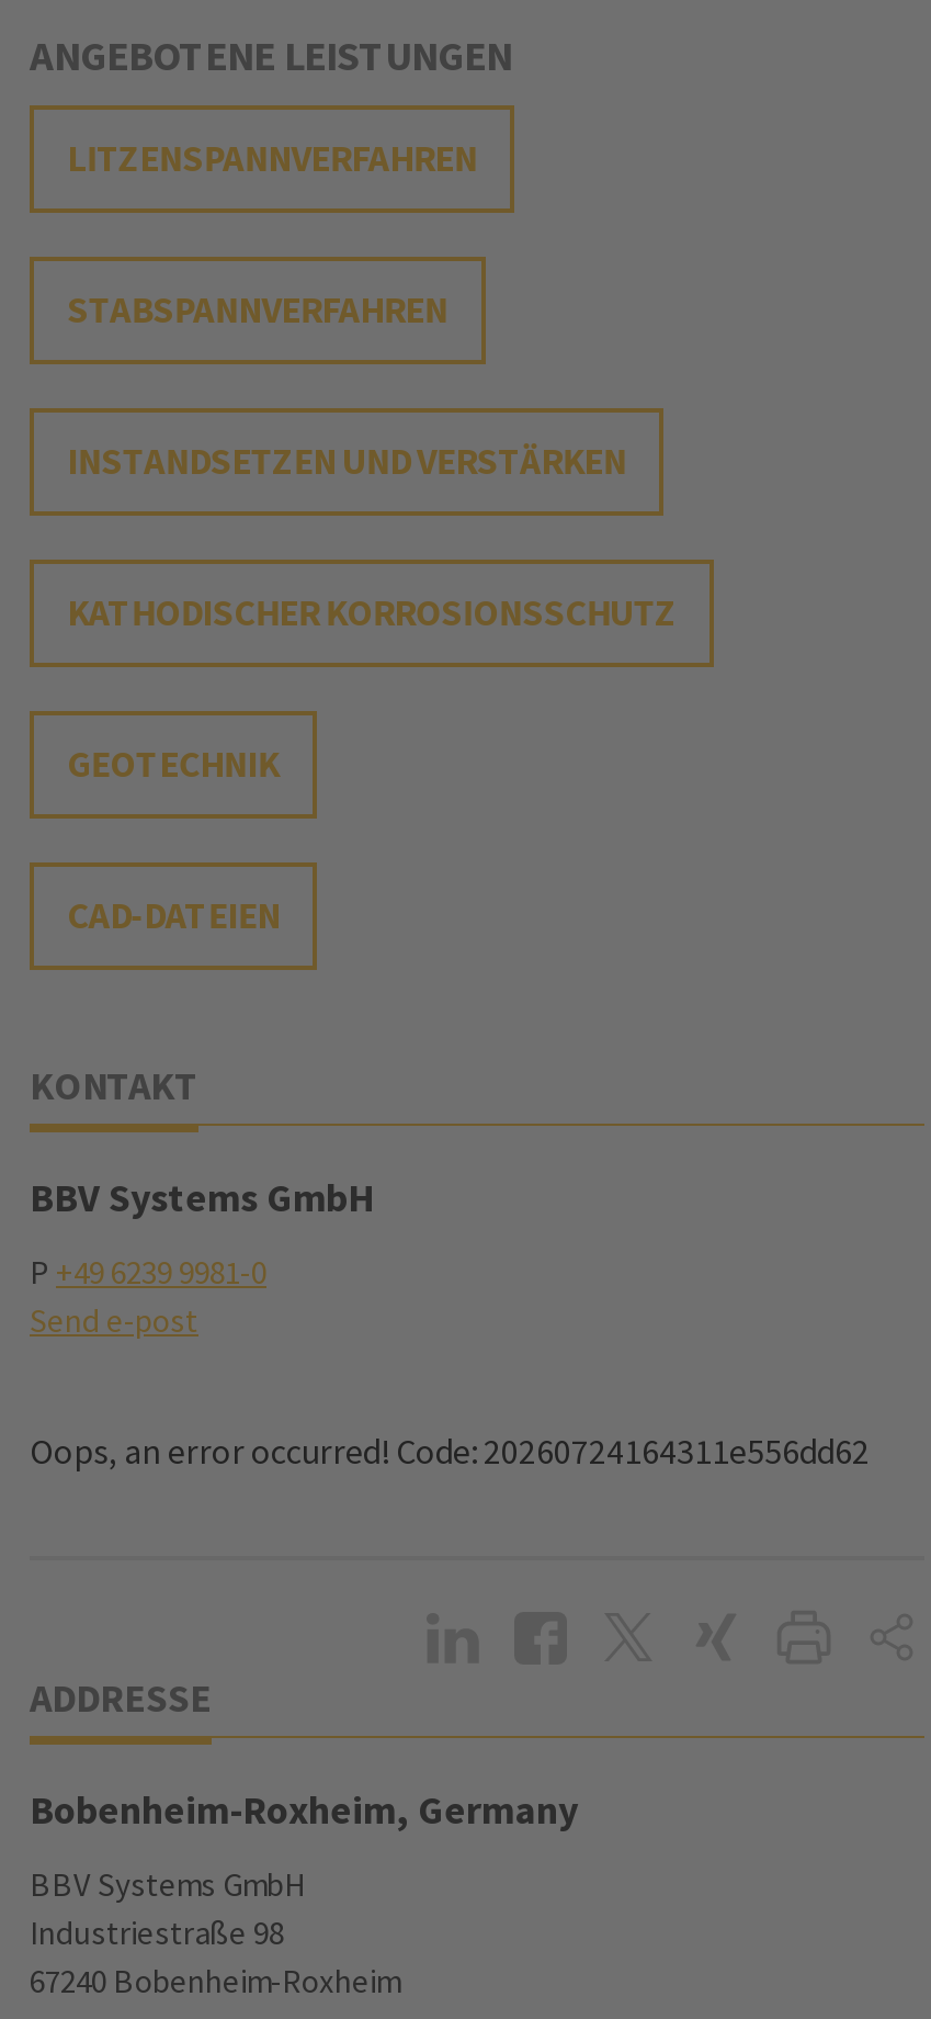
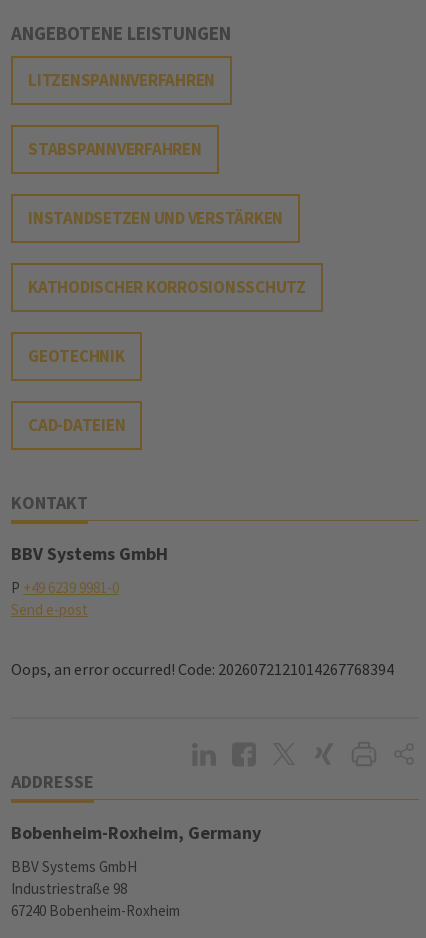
[30,1429,870,1473] Oops, an error occurred! Code: 20260724164311e556dd62 -> [11,659,394,679] Oops, an error occurred! Code: 2026072121014267768394

